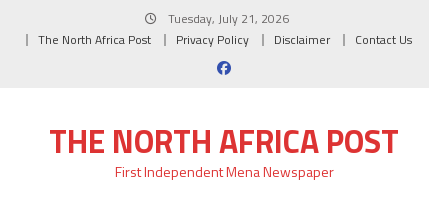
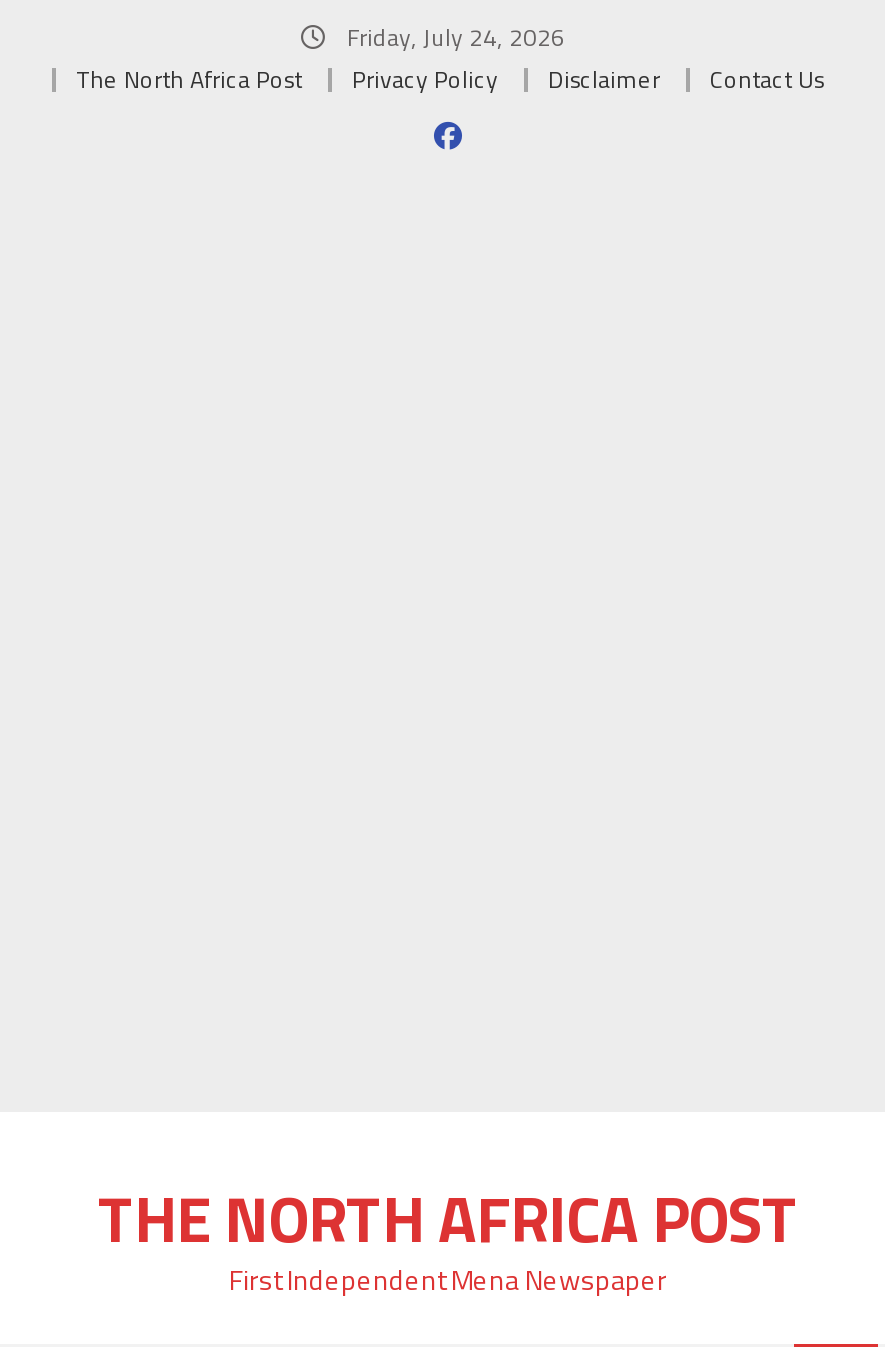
[164,9,288,28] Tuesday, July 21, 2026 -> [341,18,565,56] Friday, July 24, 2026

